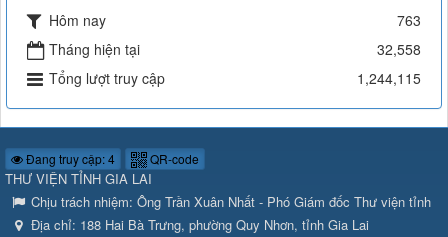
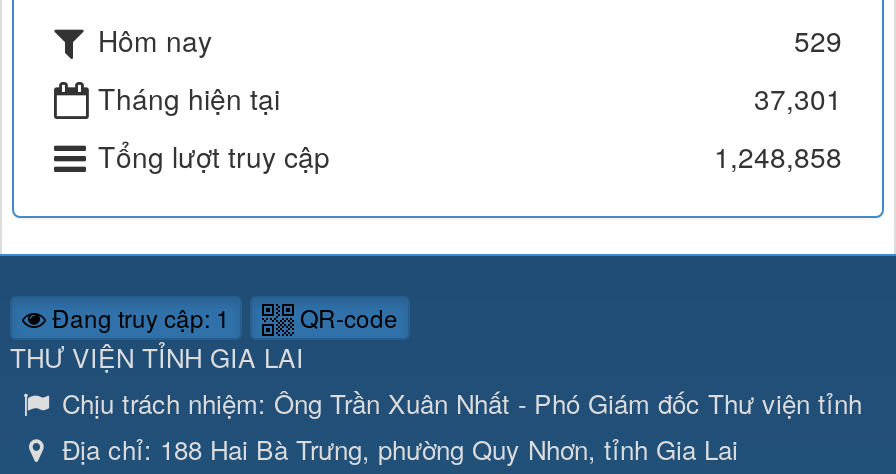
[397,10,421,30] 763 -> [794,20,842,60] 529
[377,39,421,59] 32,558 -> [754,78,842,118] 37,301
[357,68,421,88] 1,244,115 -> [714,136,842,176] 1,248,858
[23,150,199,167] Đang truy cập: 4 QR-code -> [46,300,398,334] Đang truy cập: 1 QR-code

